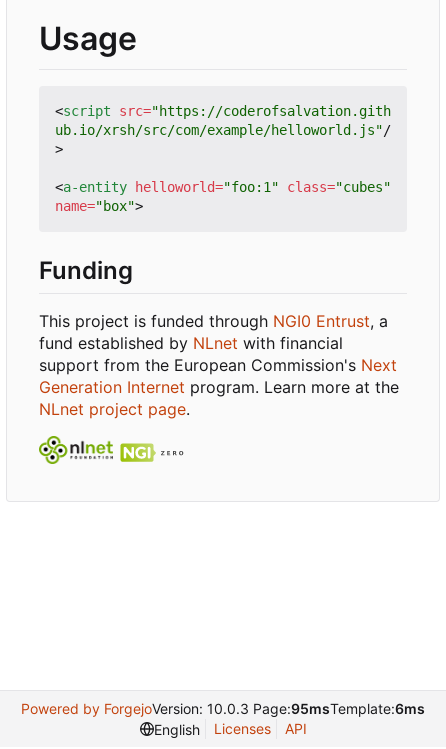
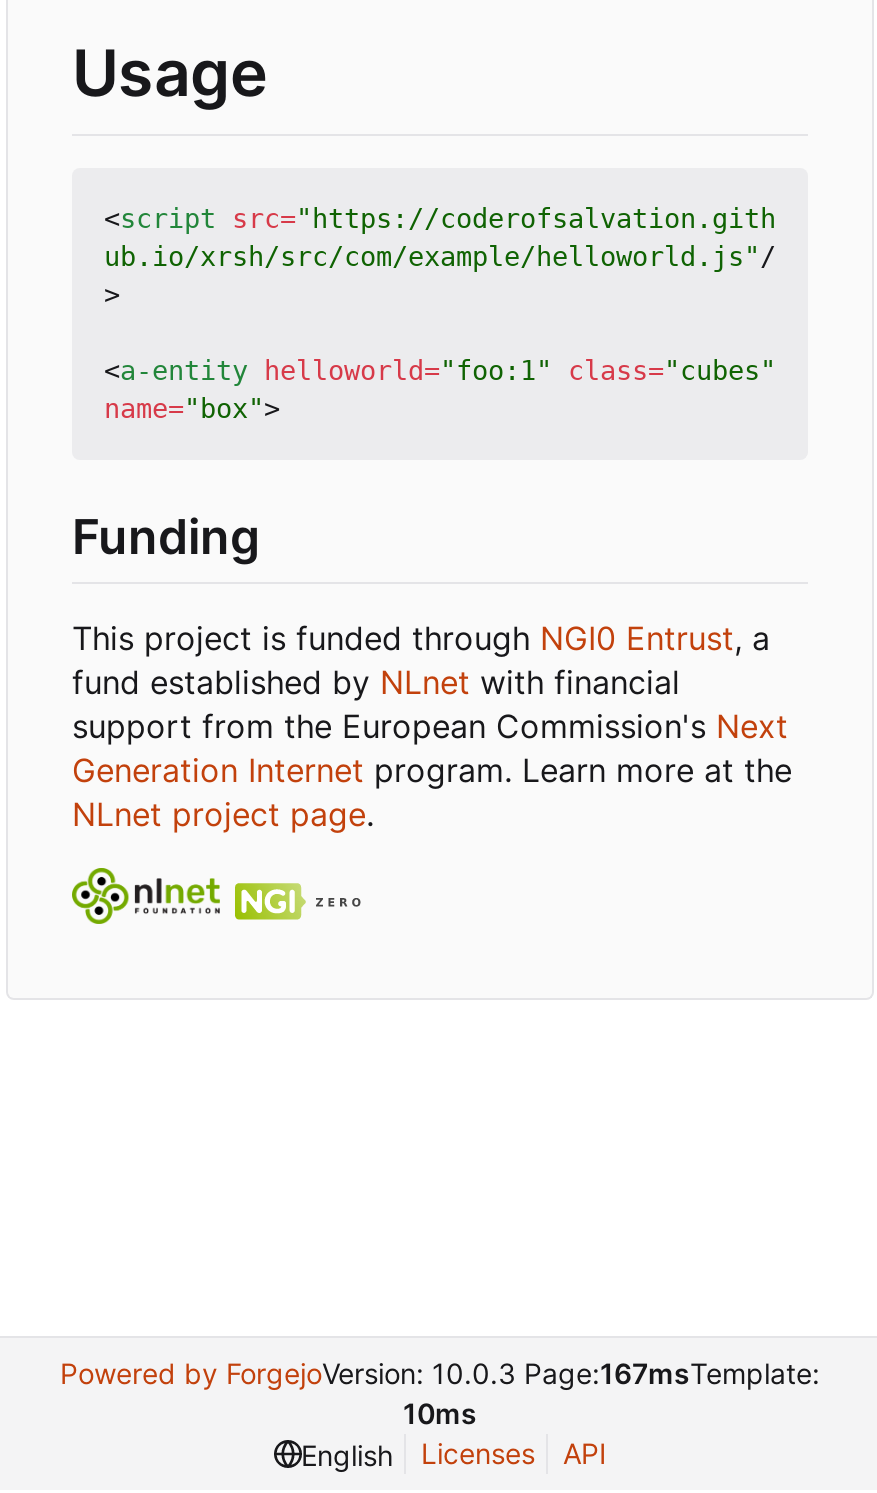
[21,700,425,717] Powered by ForgejoVersion: 10.0.3 Page:95msTemplate:6ms -> [60,1356,820,1430] Powered by ForgejoVersion: 10.0.3 Page:167msTemplate: | 10ms

